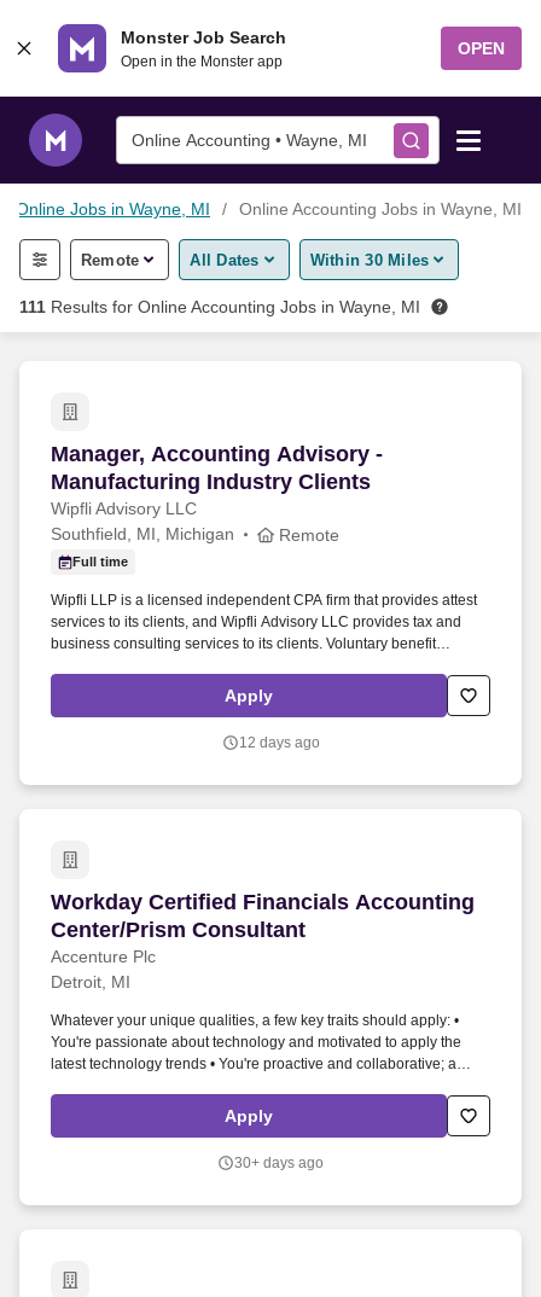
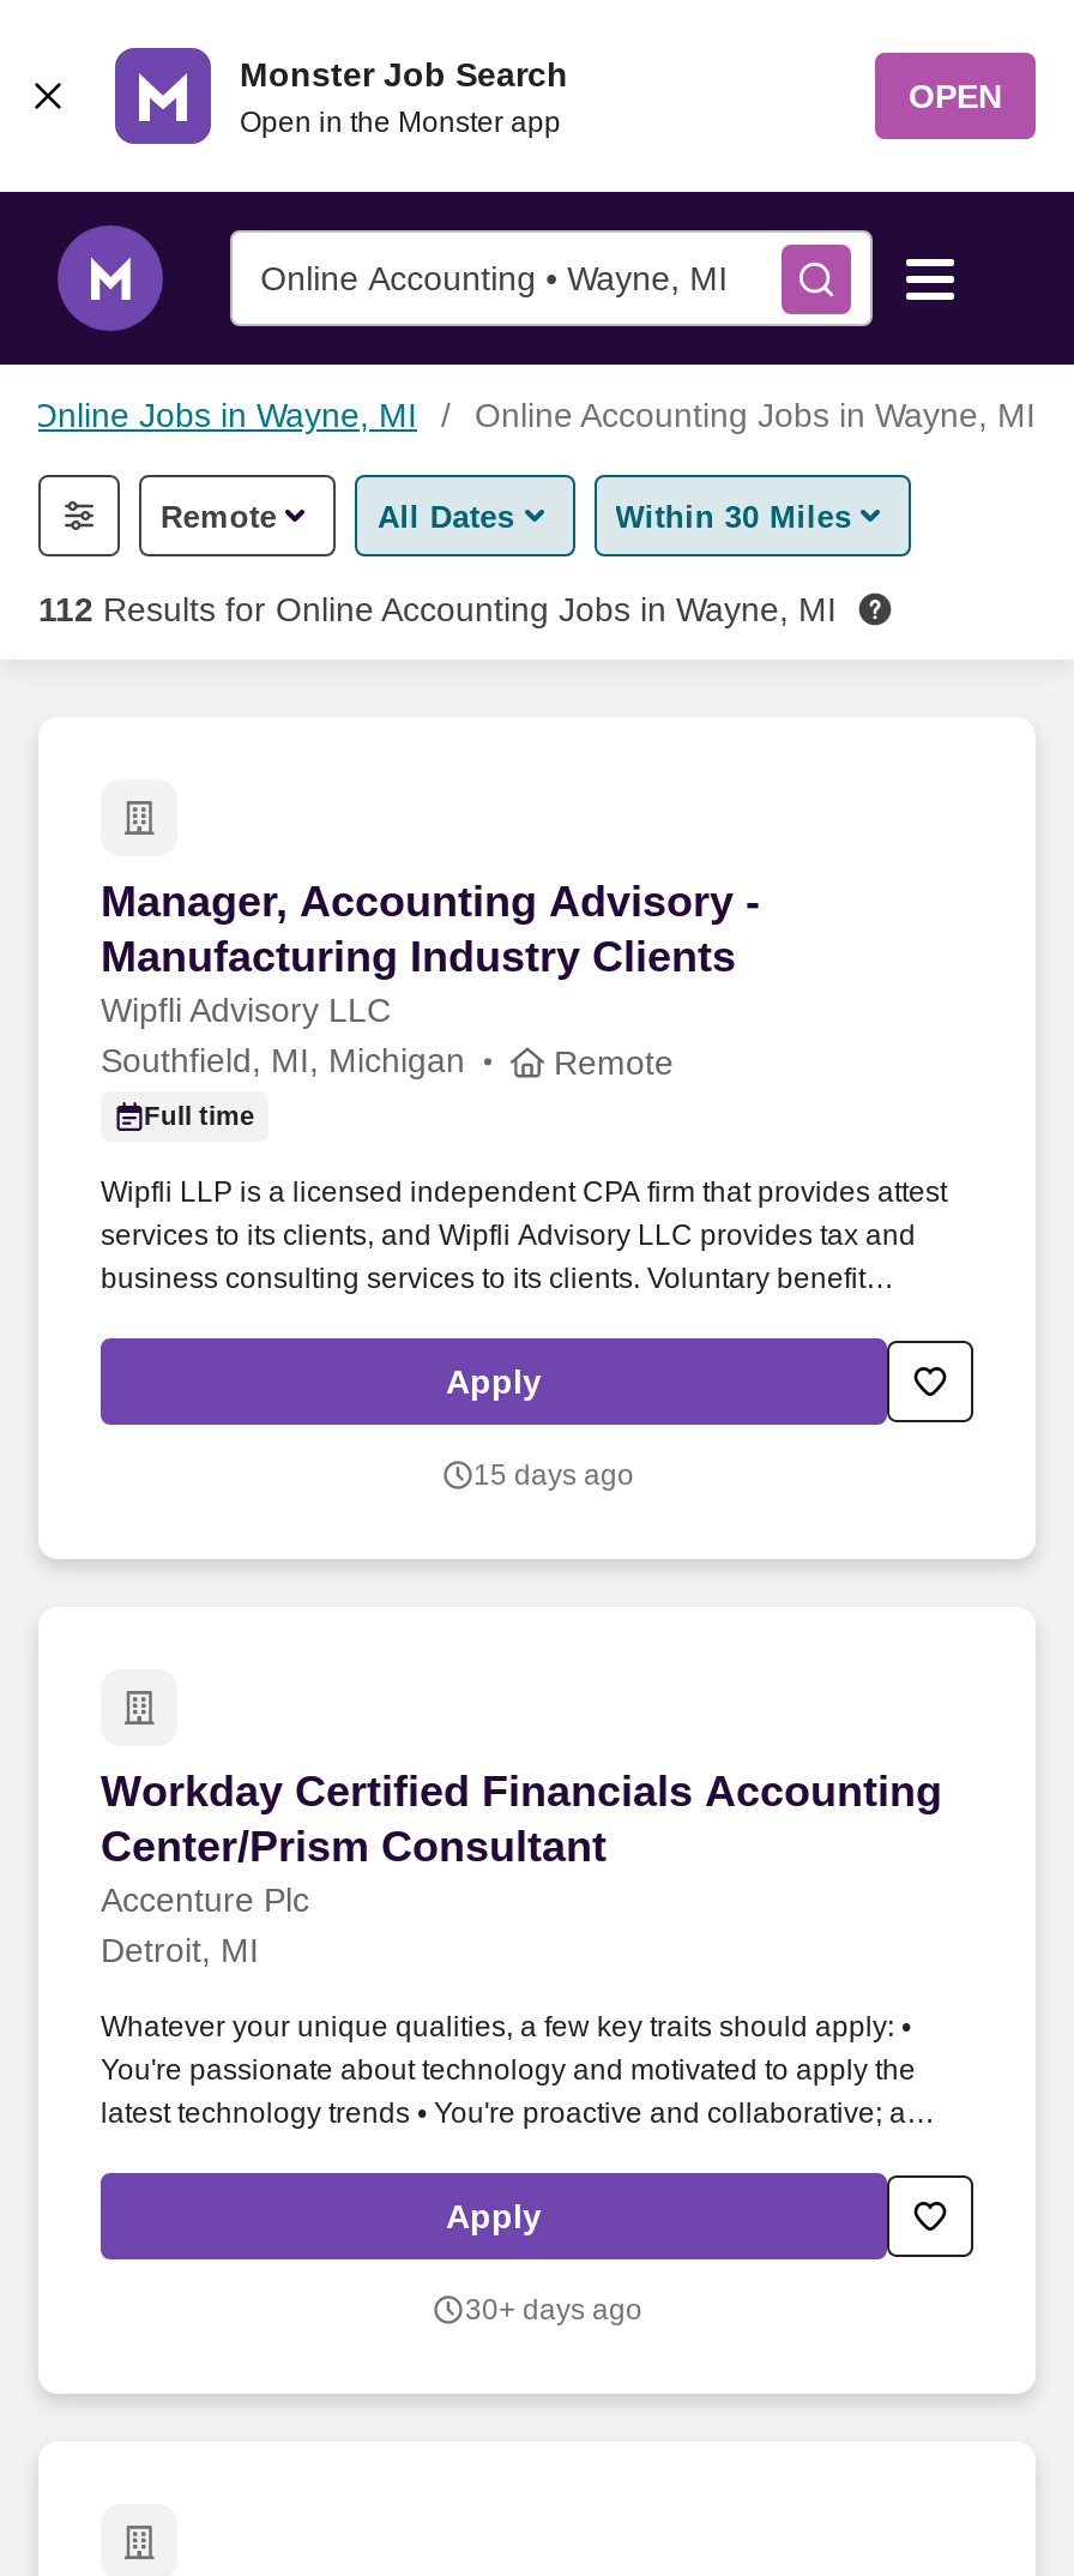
[19,297,420,316] 111 Results for Online Accounting Jobs in Wayne, MI -> [38,590,837,628] 112 Results for Online Accounting Jobs in Wayne, MI
[238,734,319,751] 12 days ago -> [473,1458,634,1492] 15 days ago

